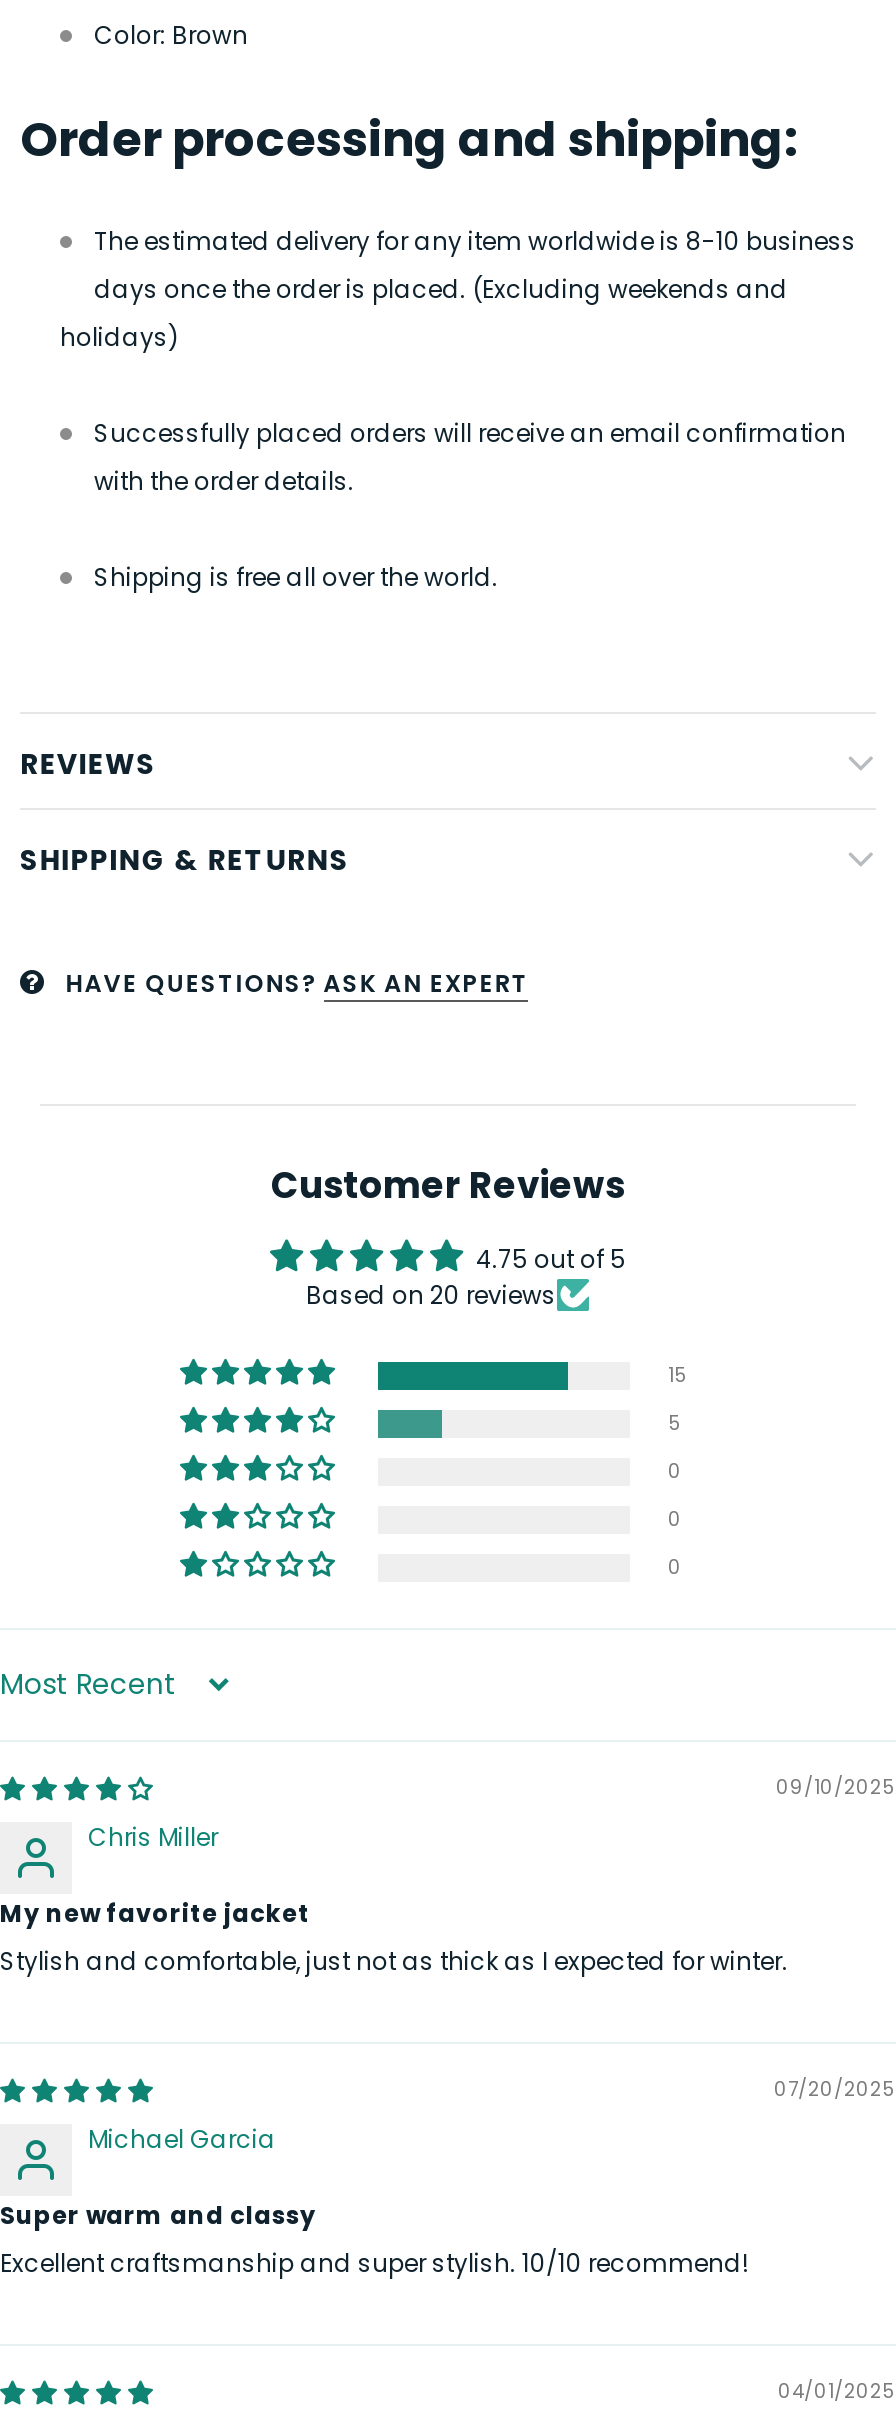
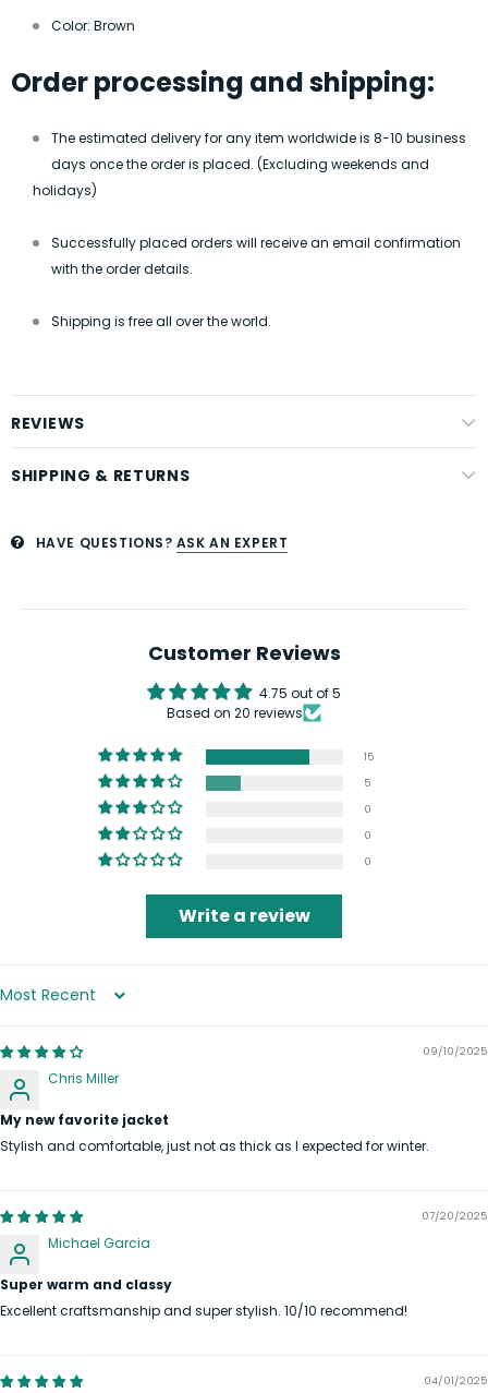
none -> [178,903,310,929] Write a review

